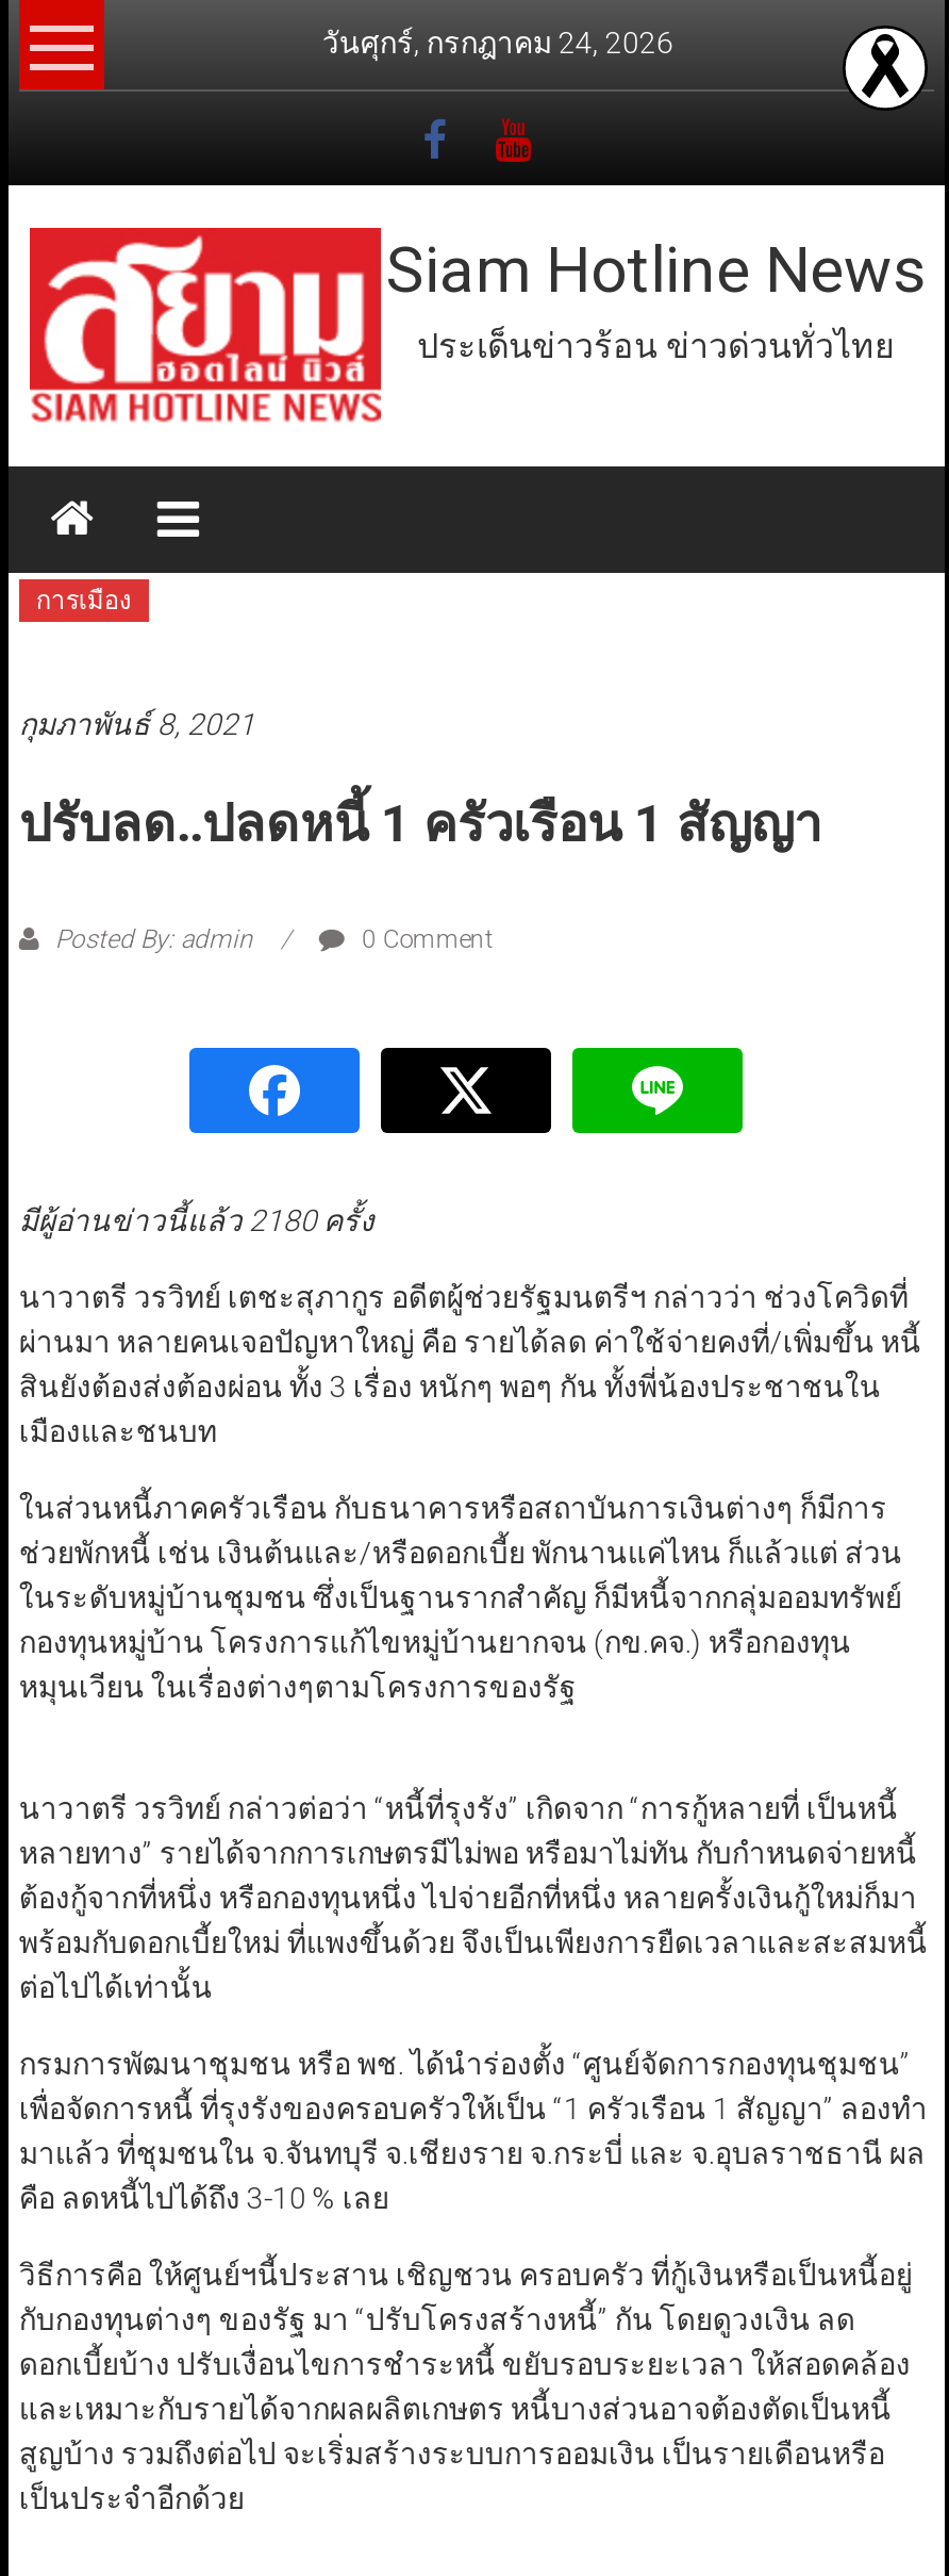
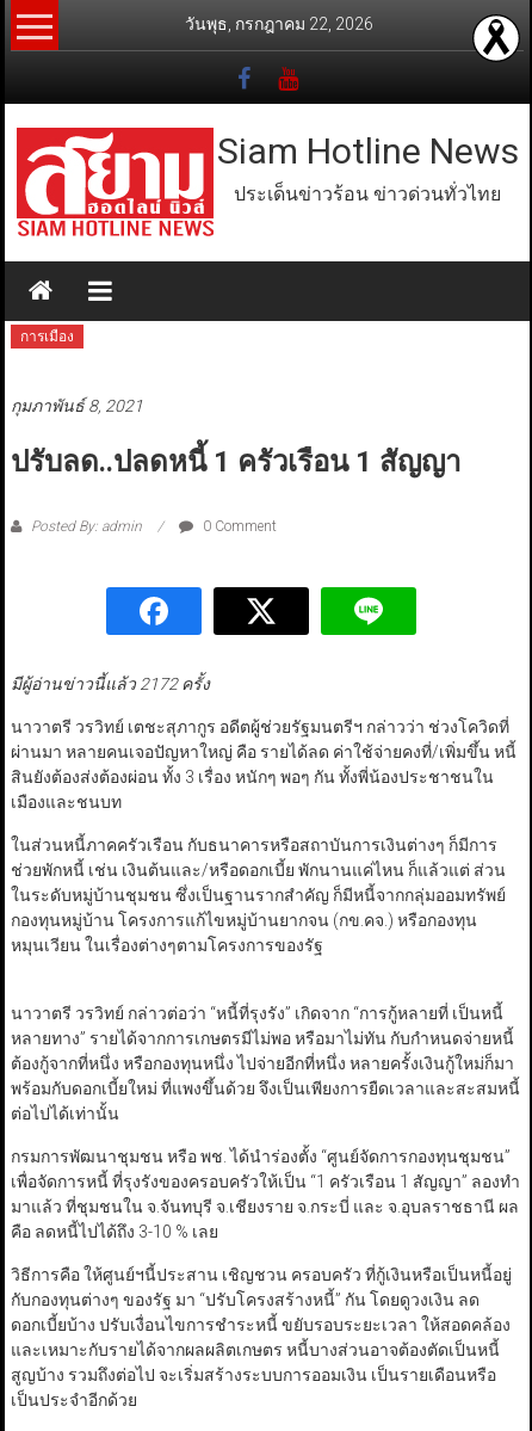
[322,26,673,60] วันศุกร์, กรกฎาคม 24, 2026 -> [185,14,373,33] วันพุธ, กรกฎาคม 22, 2026
[19,1204,374,1238] มีผู้อ่านข่าวนี้แล้ว 2180 ครั้ง -> [11,675,210,694] มีผู้อ่านข่าวนี้แล้ว 2172 ครั้ง

